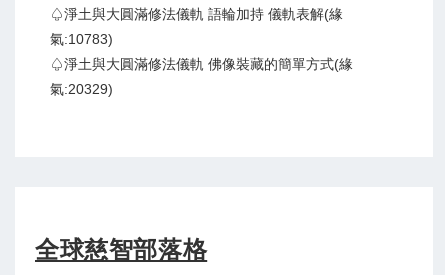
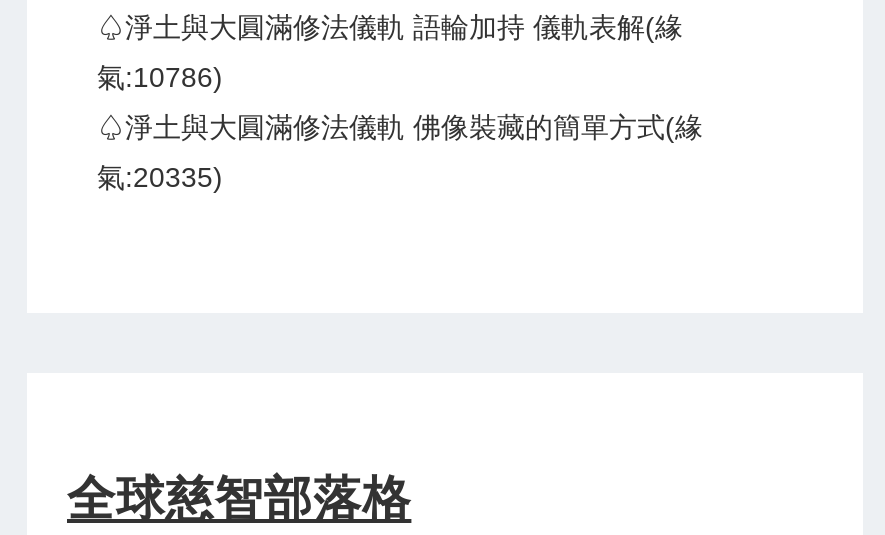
[50,31,113,47] 氣:10783) -> [97,62,223,94] 氣:10786)
[50,81,113,97] 氣:20329) -> [97,162,223,194] 氣:20335)

